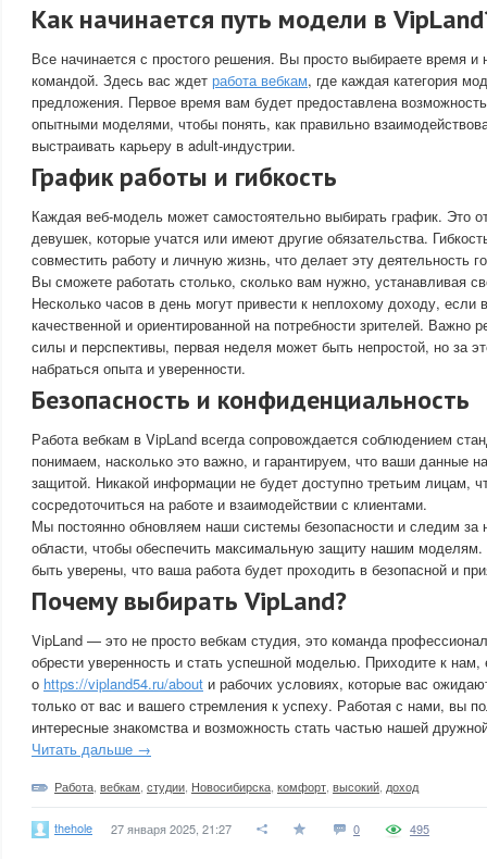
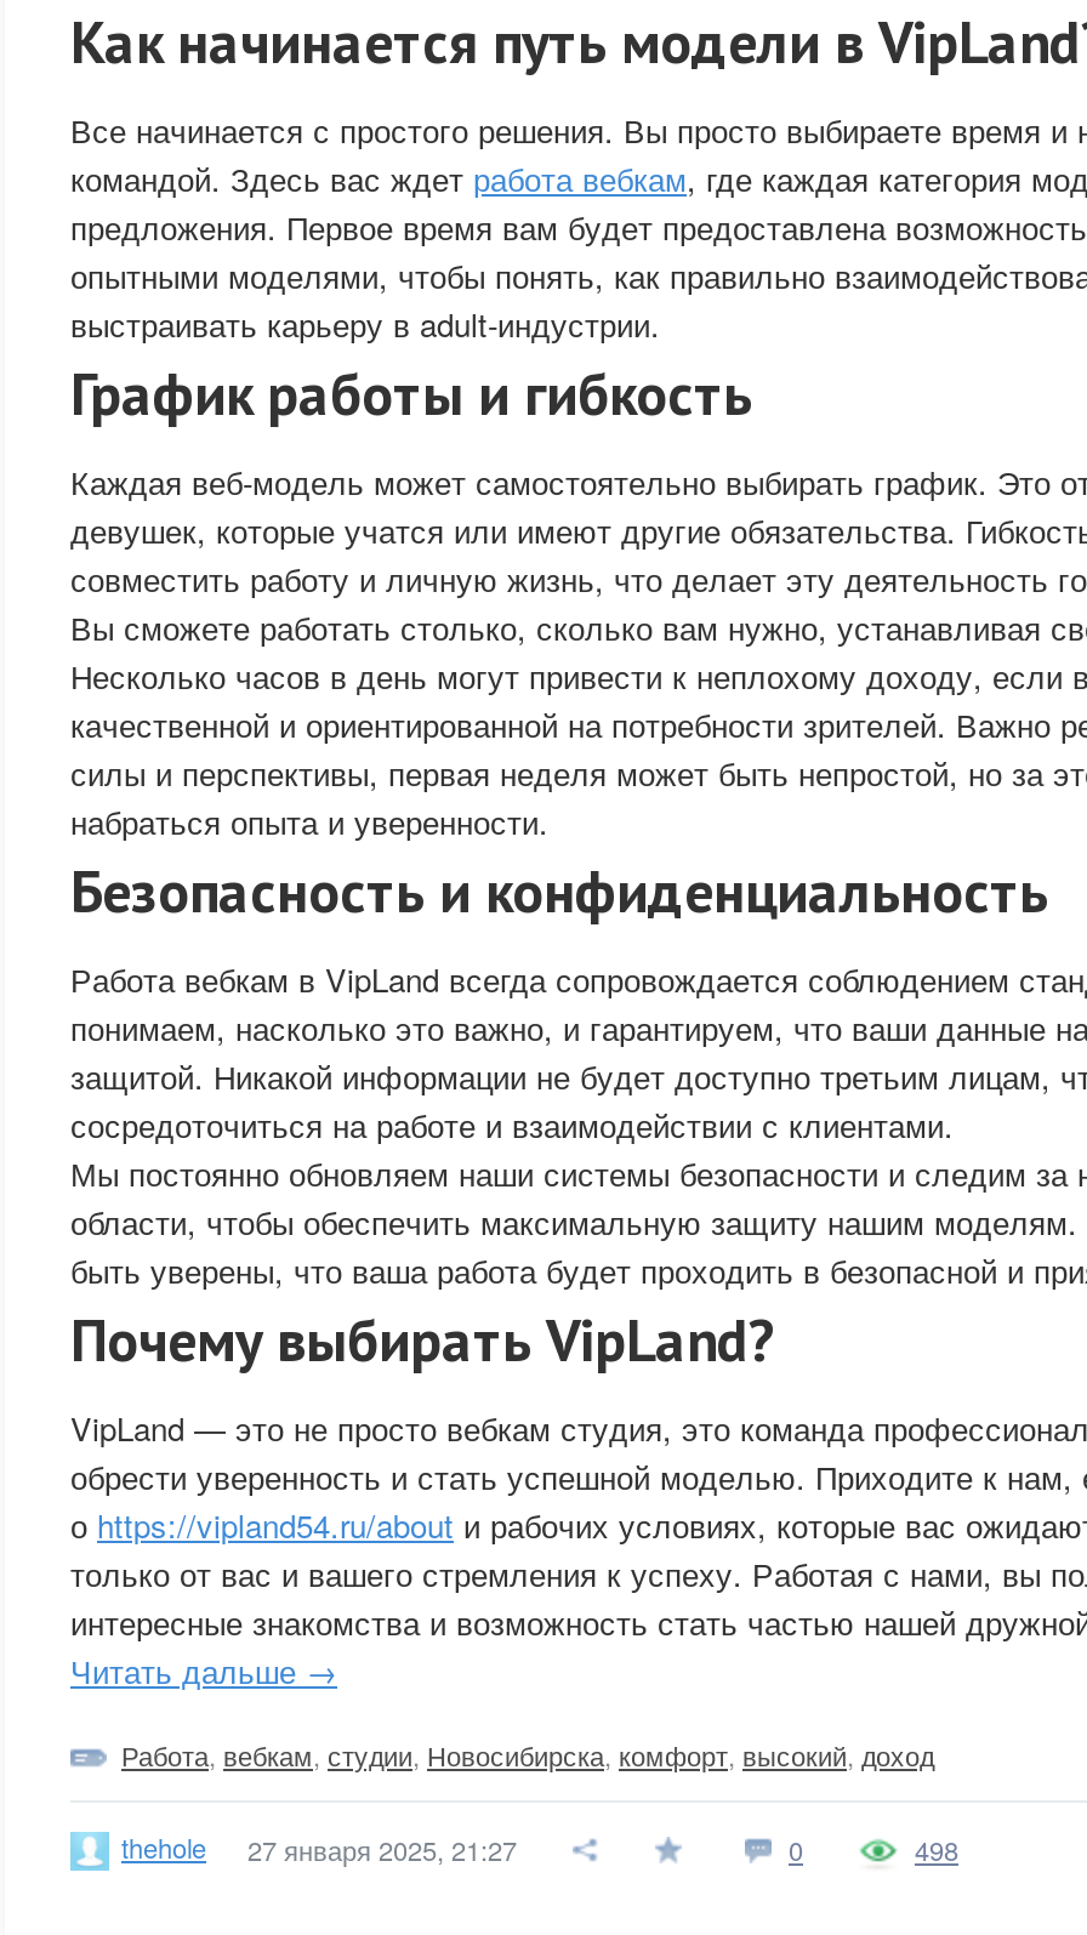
[410,820,429,837] 495 -> [915,1829,958,1868] 498

